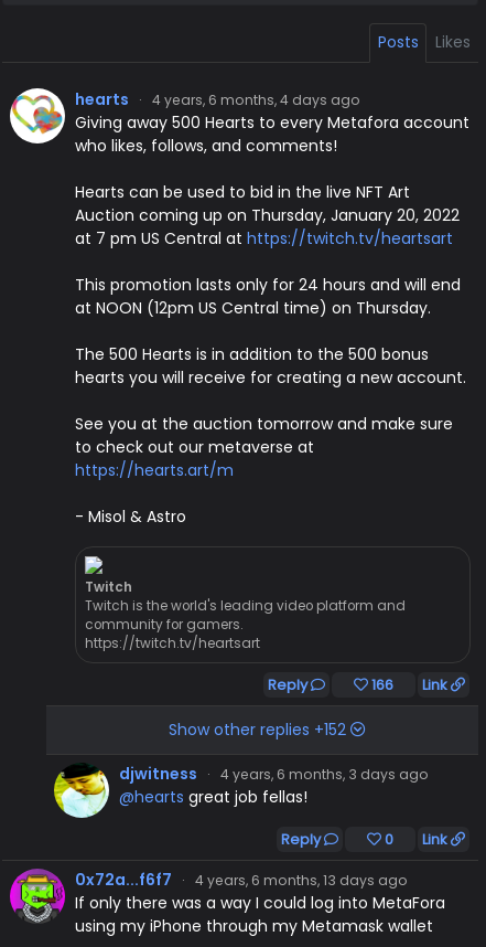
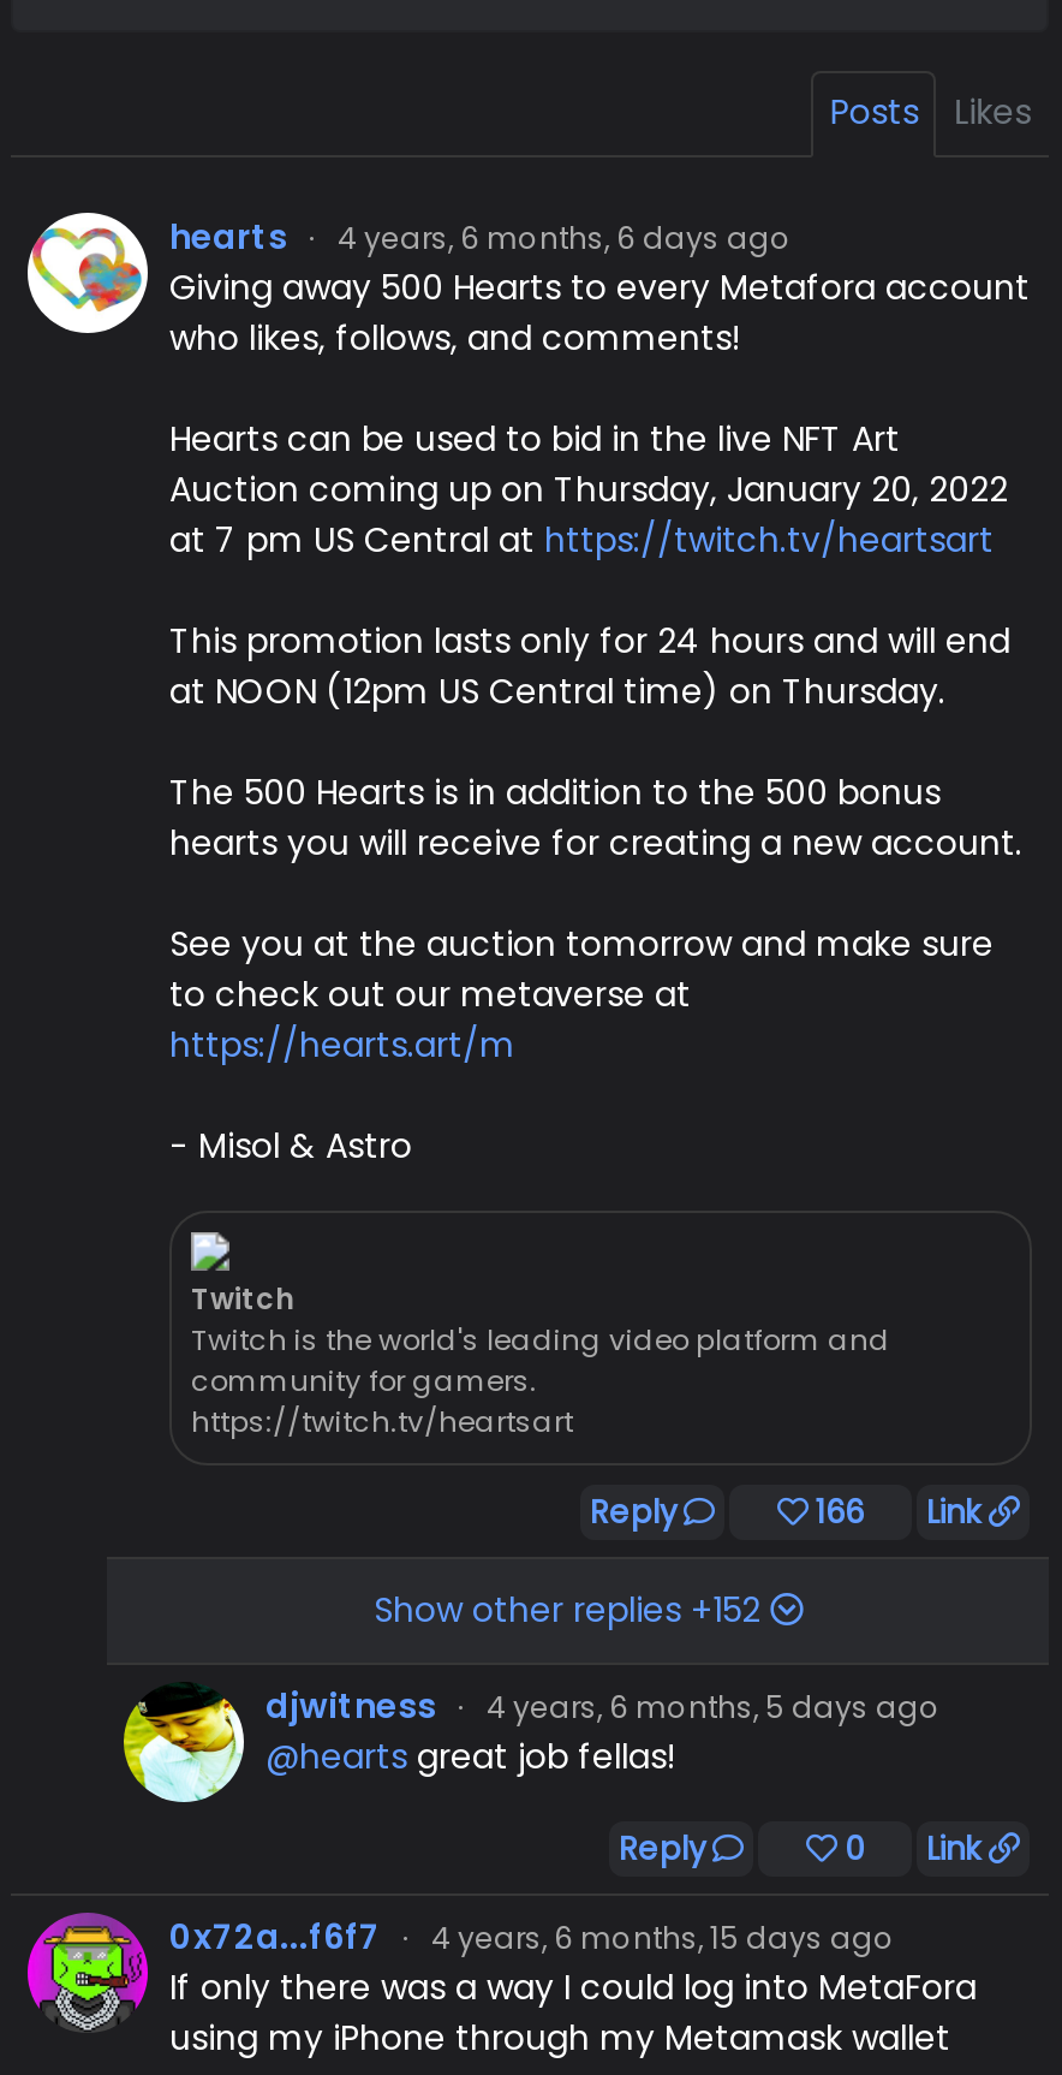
[75,88,360,110] hearts · 4 years, 6 months, 4 days ago -> [169,212,792,260] hearts · 4 years, 6 months, 6 days ago
[119,762,429,785] djwitness · 4 years, 6 months, 3 days ago -> [265,1681,941,1729] djwitness · 4 years, 6 months, 5 days ago
[75,868,408,890] 0x72a...f6f7 · 4 years, 6 months, 13 days ago -> [169,1912,895,1960] 0x72a...f6f7 · 4 years, 6 months, 15 days ago

